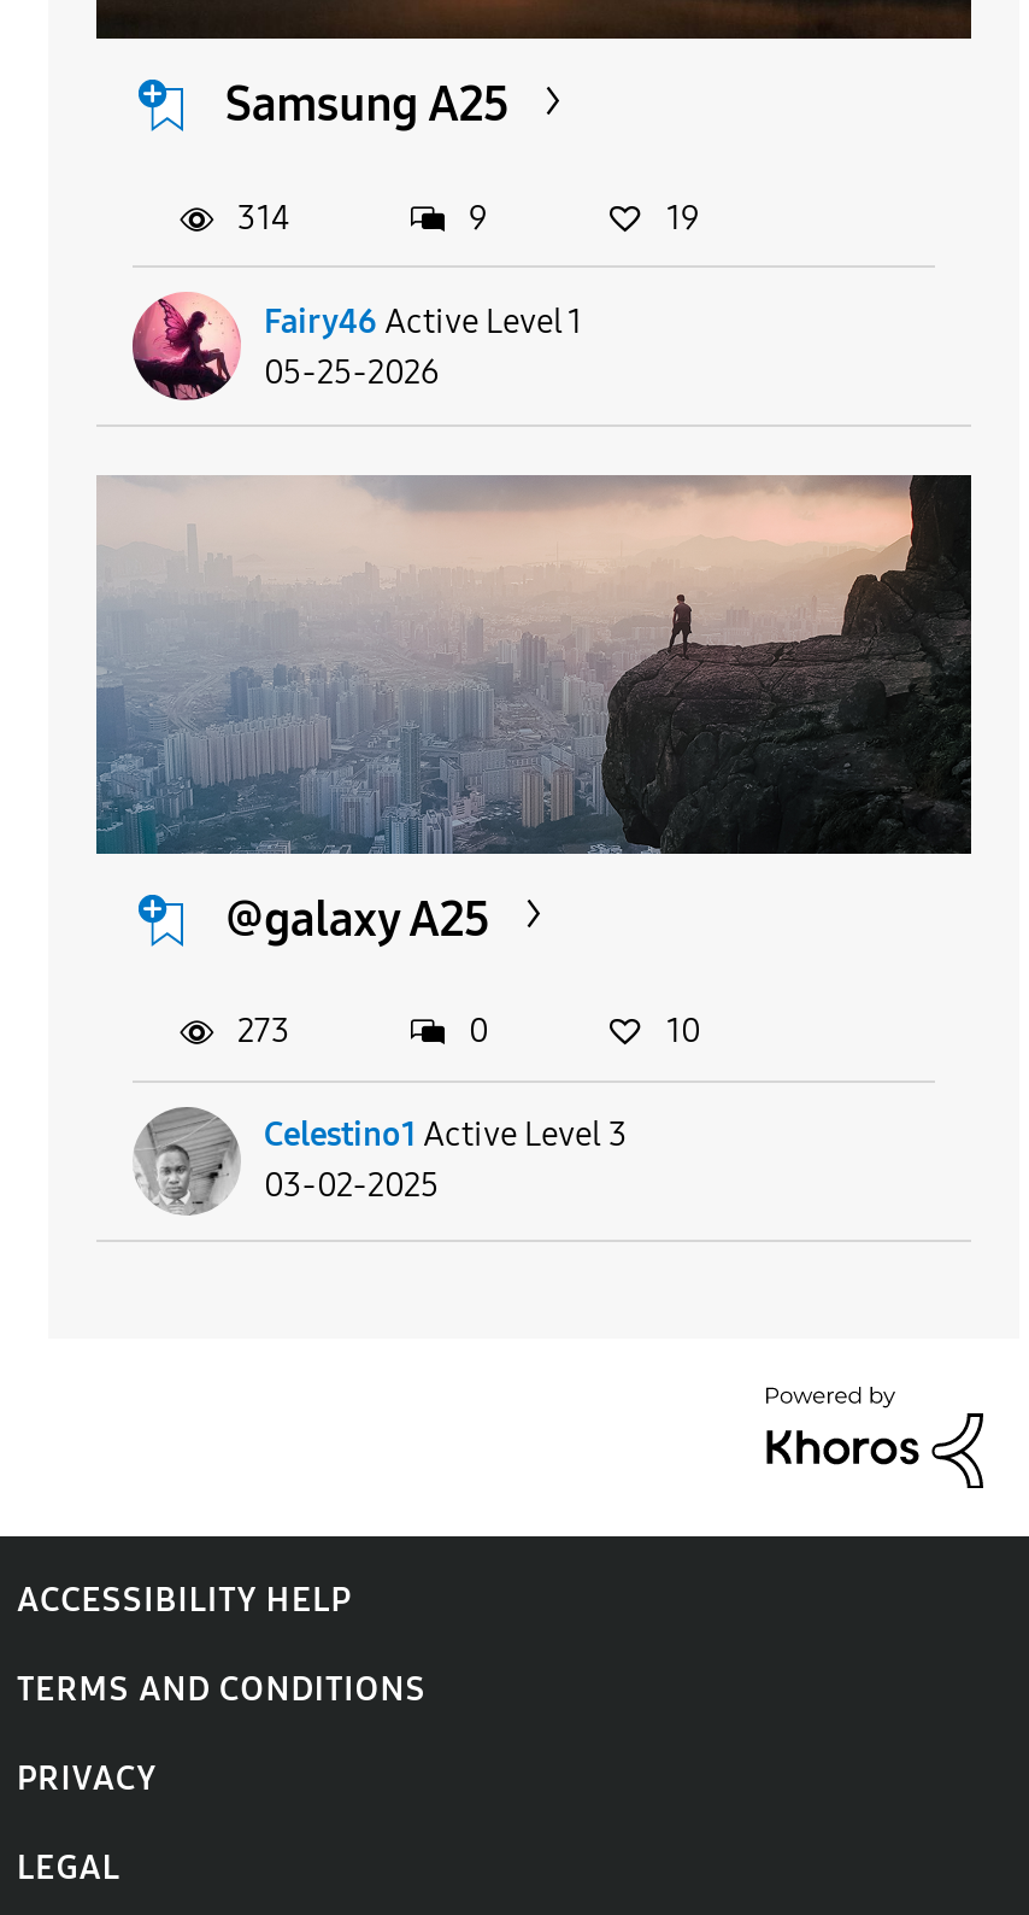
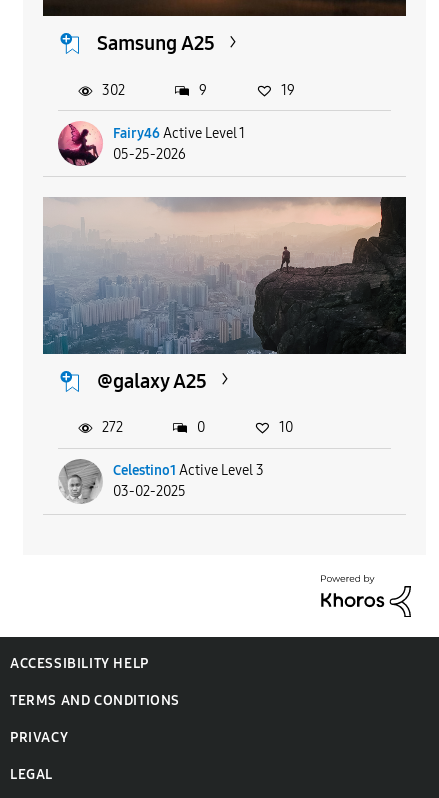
[237,198,290,239] 314 -> [101,82,124,99] 302
[237,1011,290,1052] 273 -> [101,419,122,436] 272

